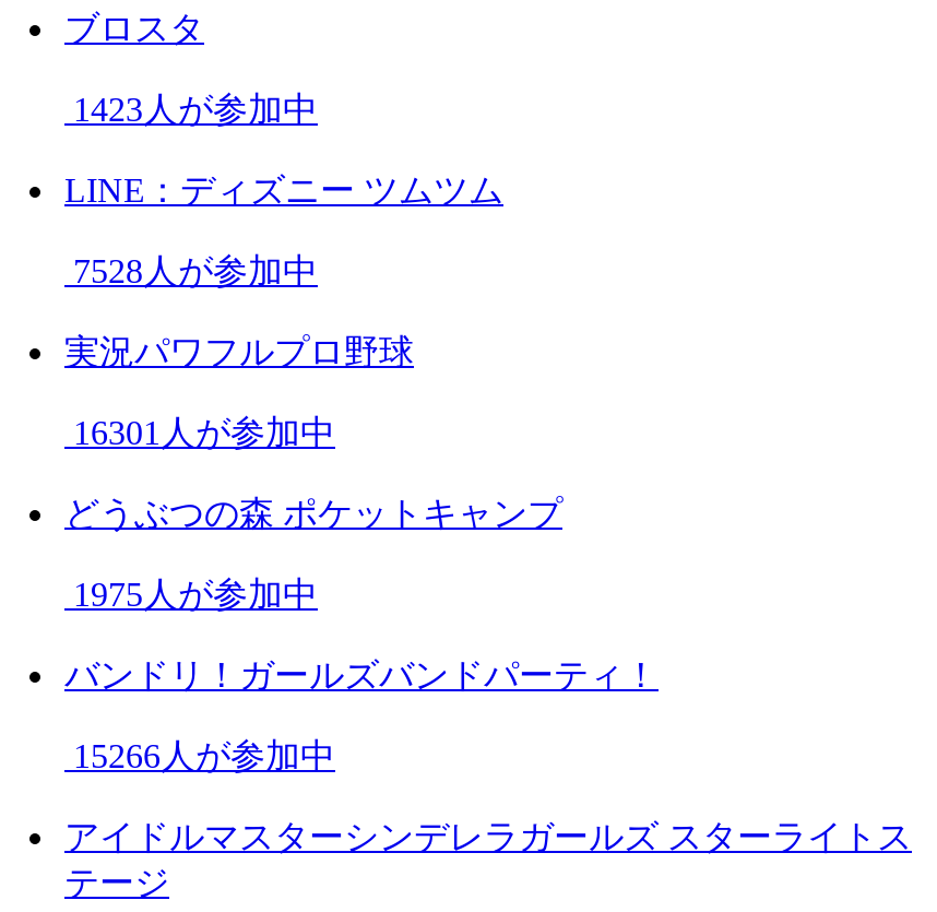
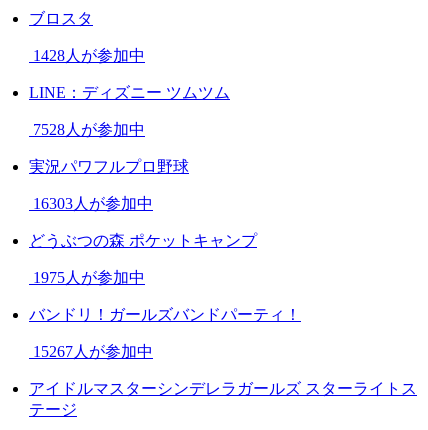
[73,90,318,128] 1423人が参加中 -> [33,47,145,64] 1428人が参加中
[73,414,335,451] 16301人が参加中 -> [33,195,153,212] 16303人が参加中
[73,737,335,774] 15266人が参加中 -> [33,343,153,360] 15267人が参加中

